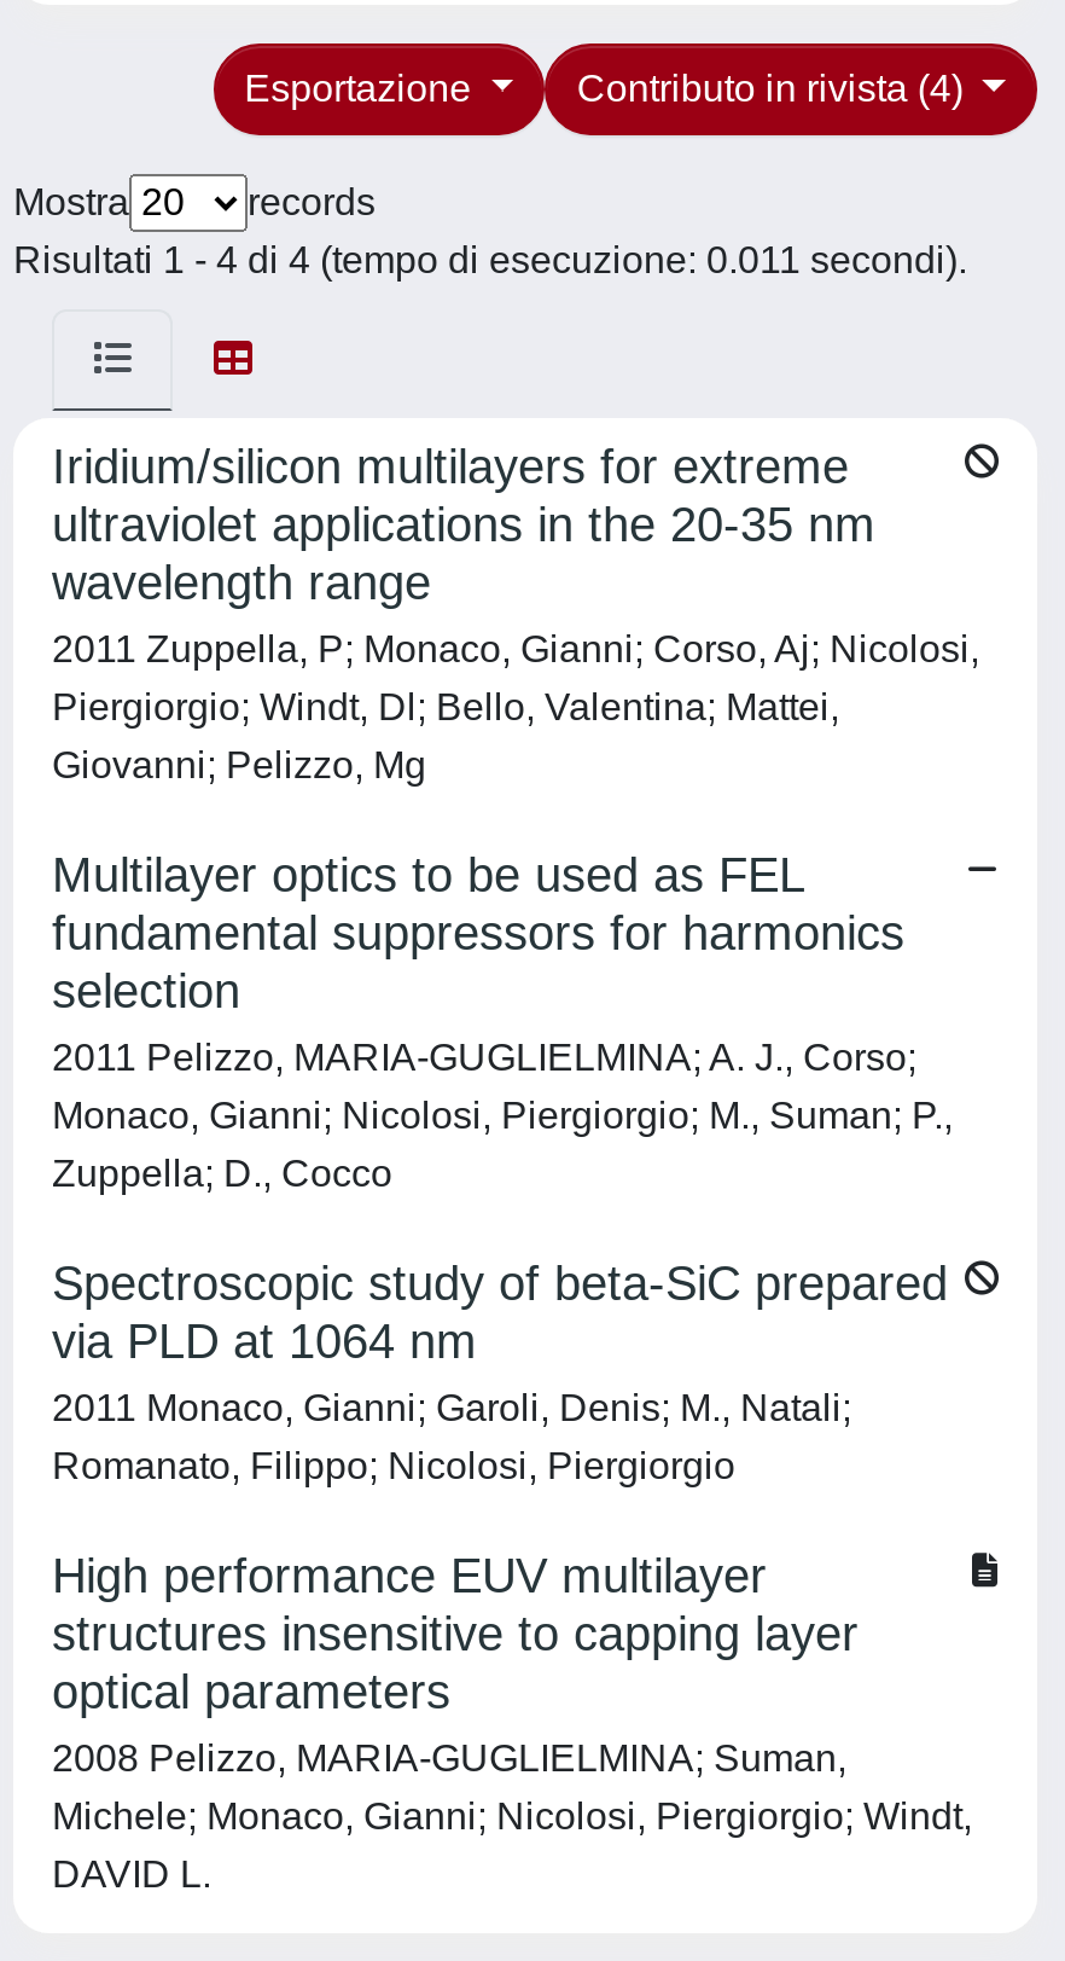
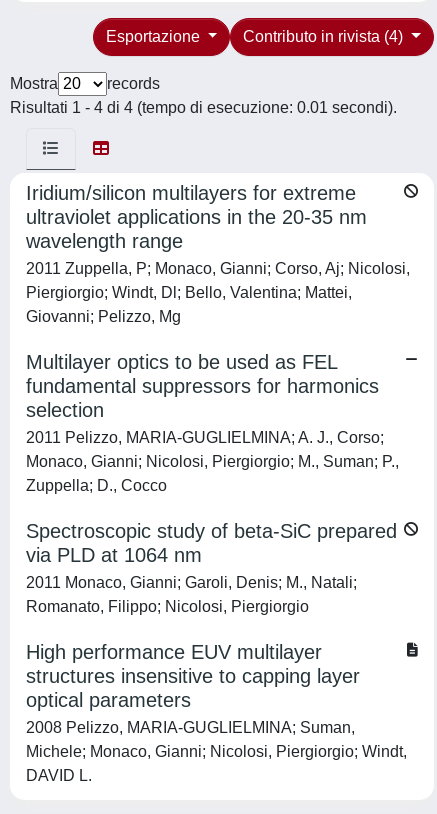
[13,239,967,280] Risultati 1 - 4 di 4 (tempo di esecuzione: 0.011 secondi). -> [10,99,397,116] Risultati 1 - 4 di 4 (tempo di esecuzione: 0.01 secondi).

